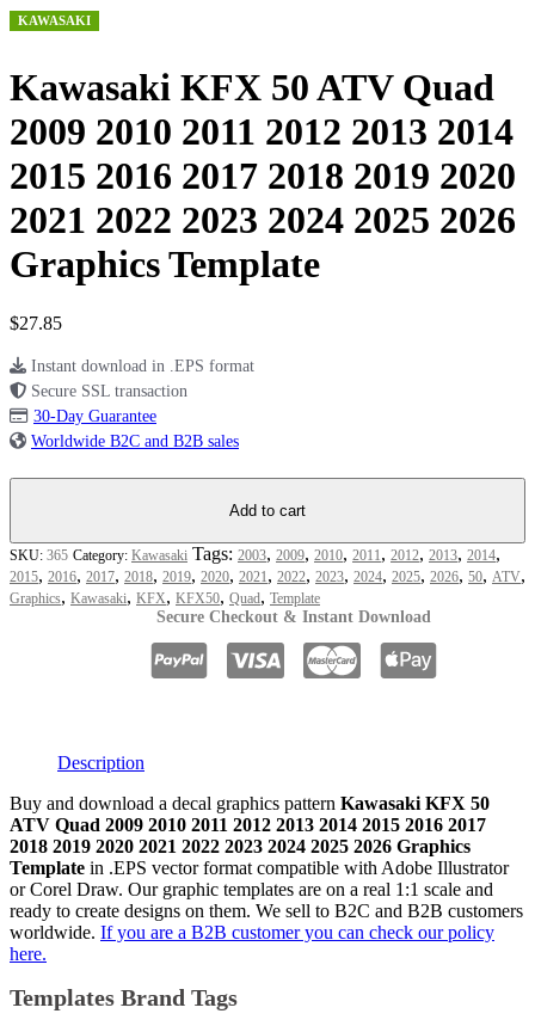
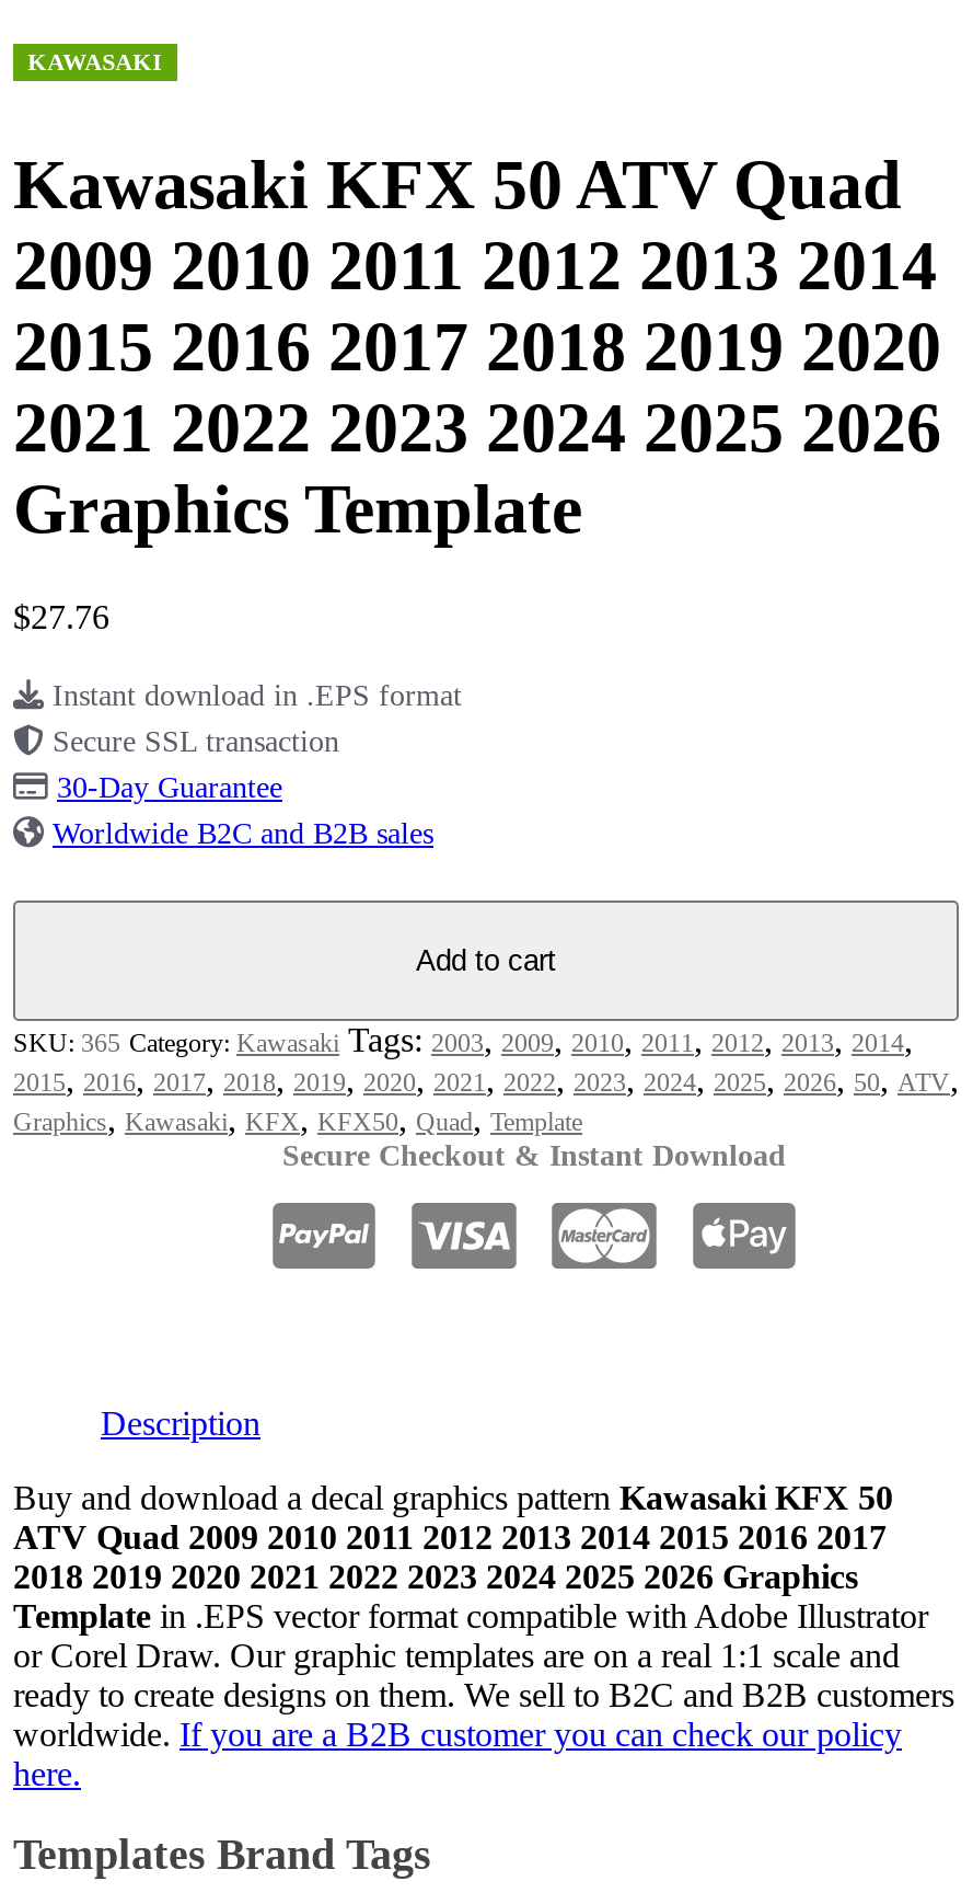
[10,313,62,333] $27.85 -> [13,598,109,635] $27.76

